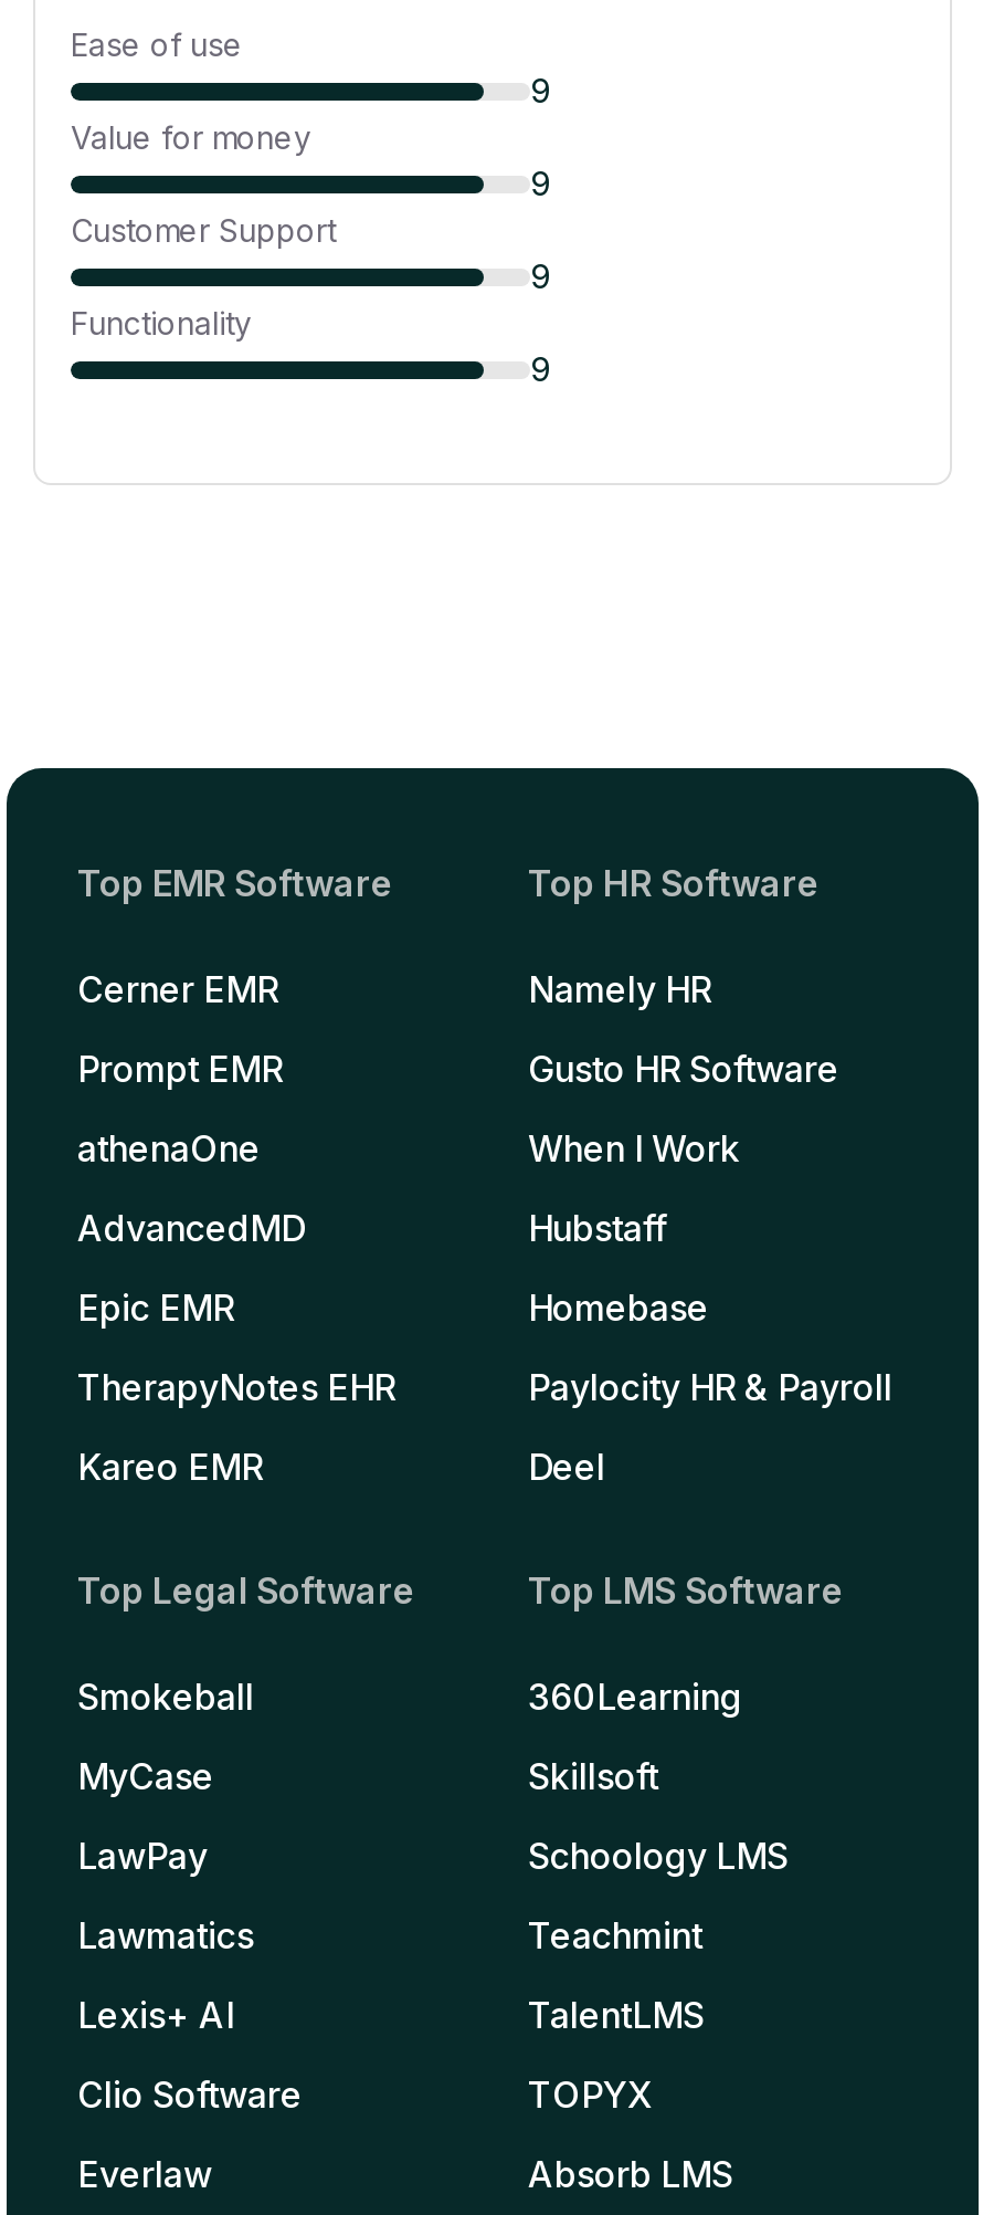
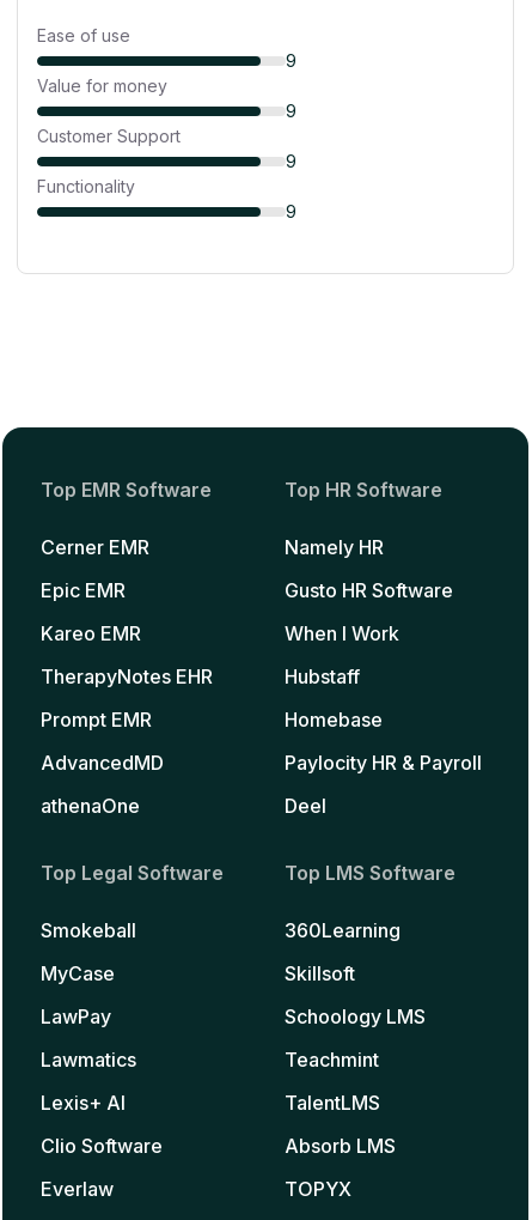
moved [77,1047,305,1250] -> [41,708,164,818]: Prompt EMR | AdvancedMD | athenaOne
moved [77,1285,234,1330] -> [41,578,126,602]: Epic EMR
moved [77,1365,395,1409] -> [41,664,213,688]: TherapyNotes EHR
moved [77,1445,263,1489] -> [41,621,141,645]: Kareo EMR
moved [528,2072,652,2117] -> [285,1177,351,1201]: TOPYX
moved [528,2152,733,2196] -> [285,1134,396,1158]: Absorb LMS

